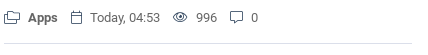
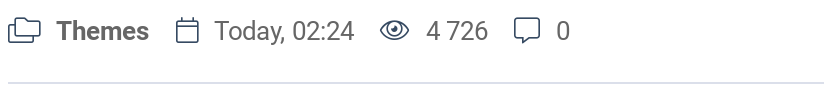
[28,10,217,25] Apps | Today, 04:53 | 996 -> [56,16,488,46] Themes | Today, 02:24 | 4 726

